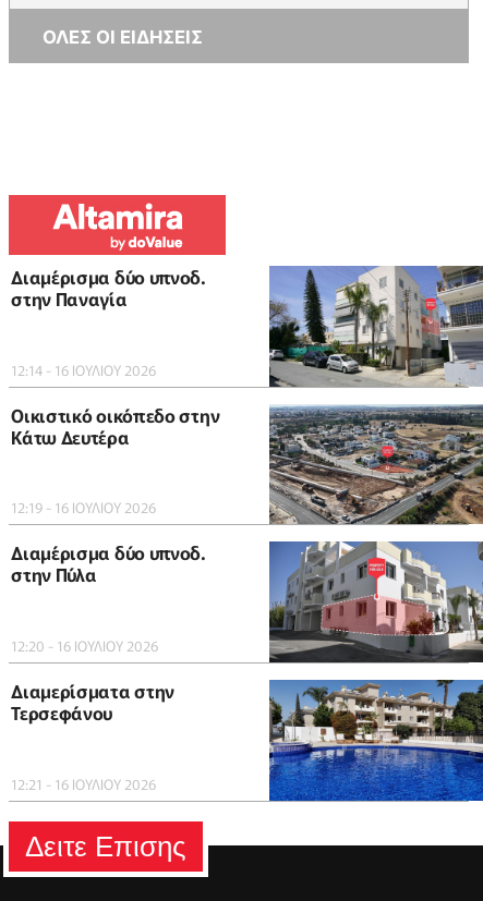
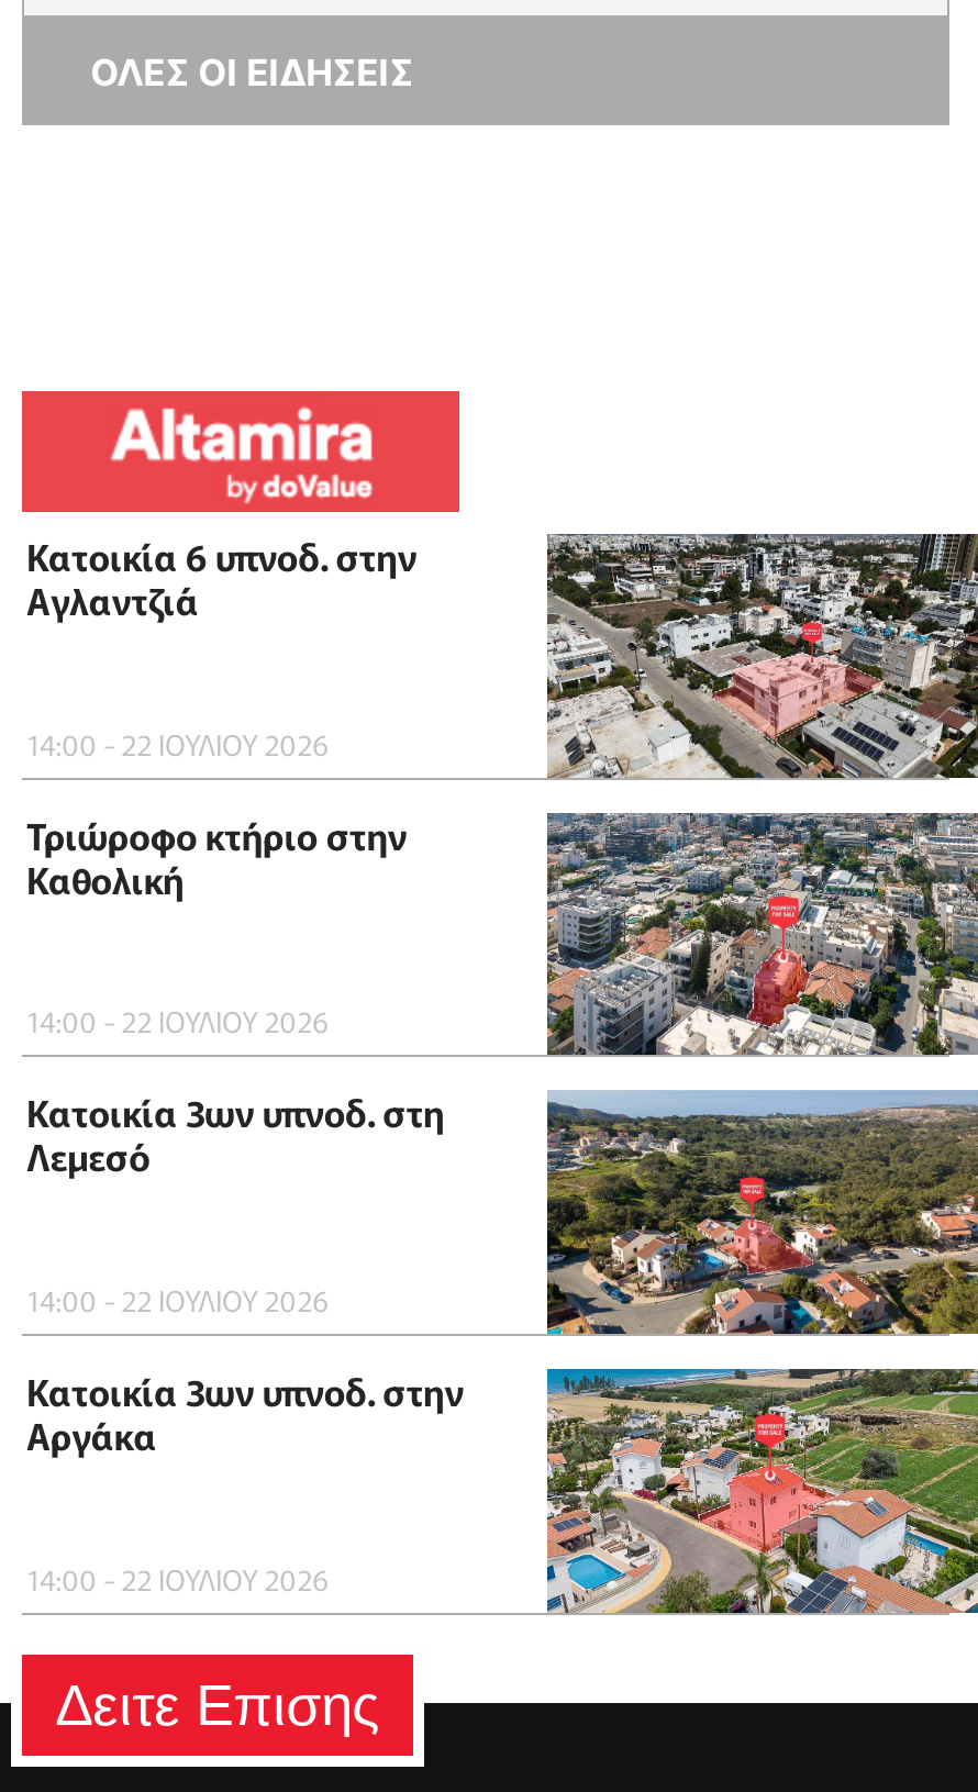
[11,263,205,311] Διαμέρισμα δύο υπνοδ. | στην Παναγία -> [27,529,416,625] Κατοικία 6 υπνοδ. στην | Αγλαντζιά
[268,265,480,388] [image] -> [545,532,971,780] [image]
[11,359,156,380] 12:14 - 16 ΙΟΥΛΙΟΥ 2026 -> [27,722,328,764] 14:00 - 22 ΙΟΥΛΙΟΥ 2026
[11,401,219,449] Οικιστικό οικόπεδο στην | Κάτω Δευτέρα -> [27,808,407,904] Τριώροφο κτήριο στην | Καθολική
[269,404,480,525] [image] -> [547,811,971,1057] [image]
[11,497,156,518] 12:19 - 16 ΙΟΥΛΙΟΥ 2026 -> [27,1001,328,1043] 14:00 - 22 ΙΟΥΛΙΟΥ 2026
[11,540,205,588] Διαμέρισμα δύο υπνοδ. | στην Πύλα -> [27,1087,444,1183] Κατοικία 3ων υπνοδ. στη | Λεμεσό
[268,541,480,663] [image] -> [545,1090,971,1336] [image]
[11,636,158,656] 12:20 - 16 ΙΟΥΛΙΟΥ 2026 -> [27,1280,328,1322] 14:00 - 22 ΙΟΥΛΙΟΥ 2026
[11,678,174,726] Διαμερίσματα στην | Τερσεφάνου -> [27,1365,464,1462] Κατοικία 3ων υπνοδ. στην | Αργάκα
[268,679,480,802] [image] -> [545,1367,971,1615] [image]
[11,774,156,795] 12:21 - 16 ΙΟΥΛΙΟΥ 2026 -> [27,1559,328,1600] 14:00 - 22 ΙΟΥΛΙΟΥ 2026

